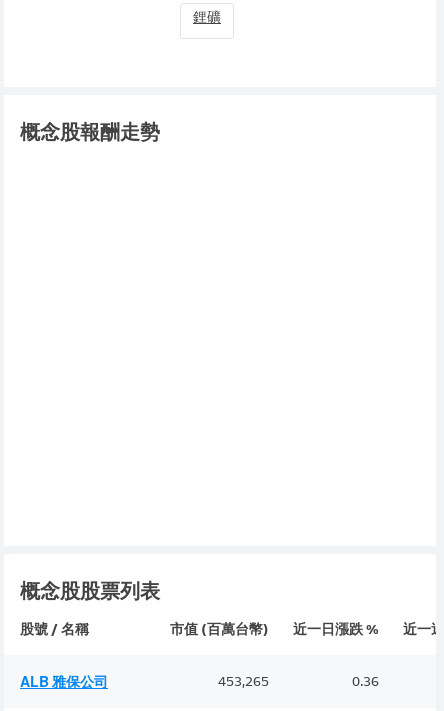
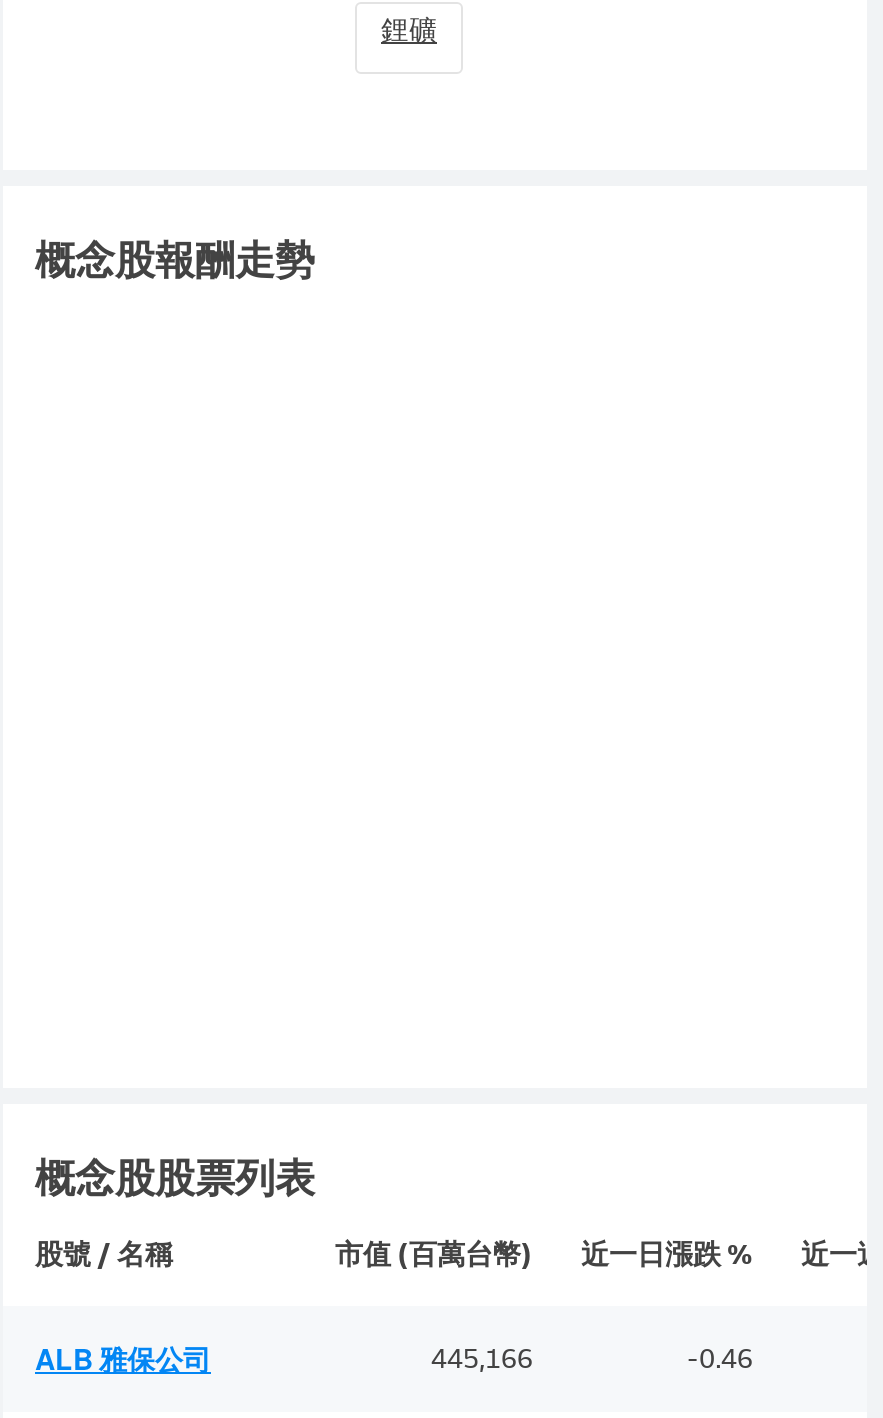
[218,673,269,690] 453,265 -> [431,1342,533,1376] 445,166
[352,673,379,690] 0.36 -> [687,1342,753,1376] -0.46

